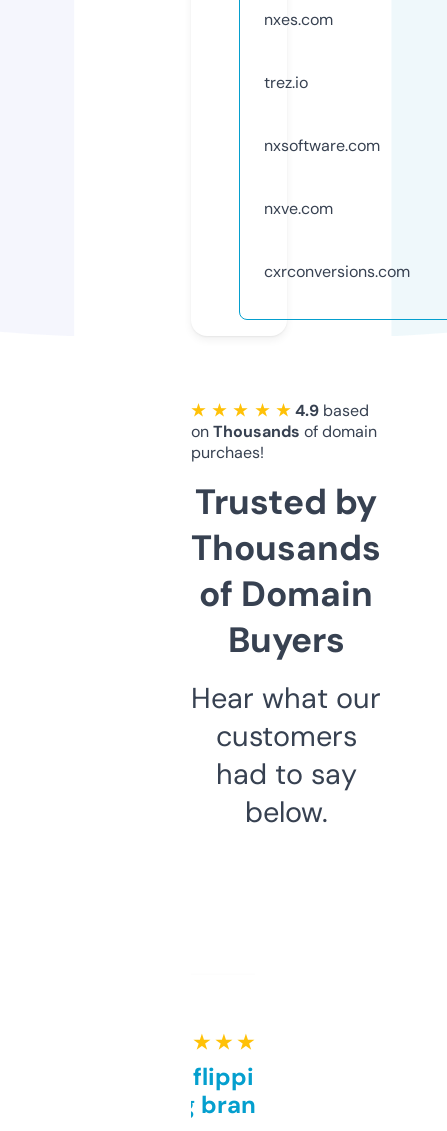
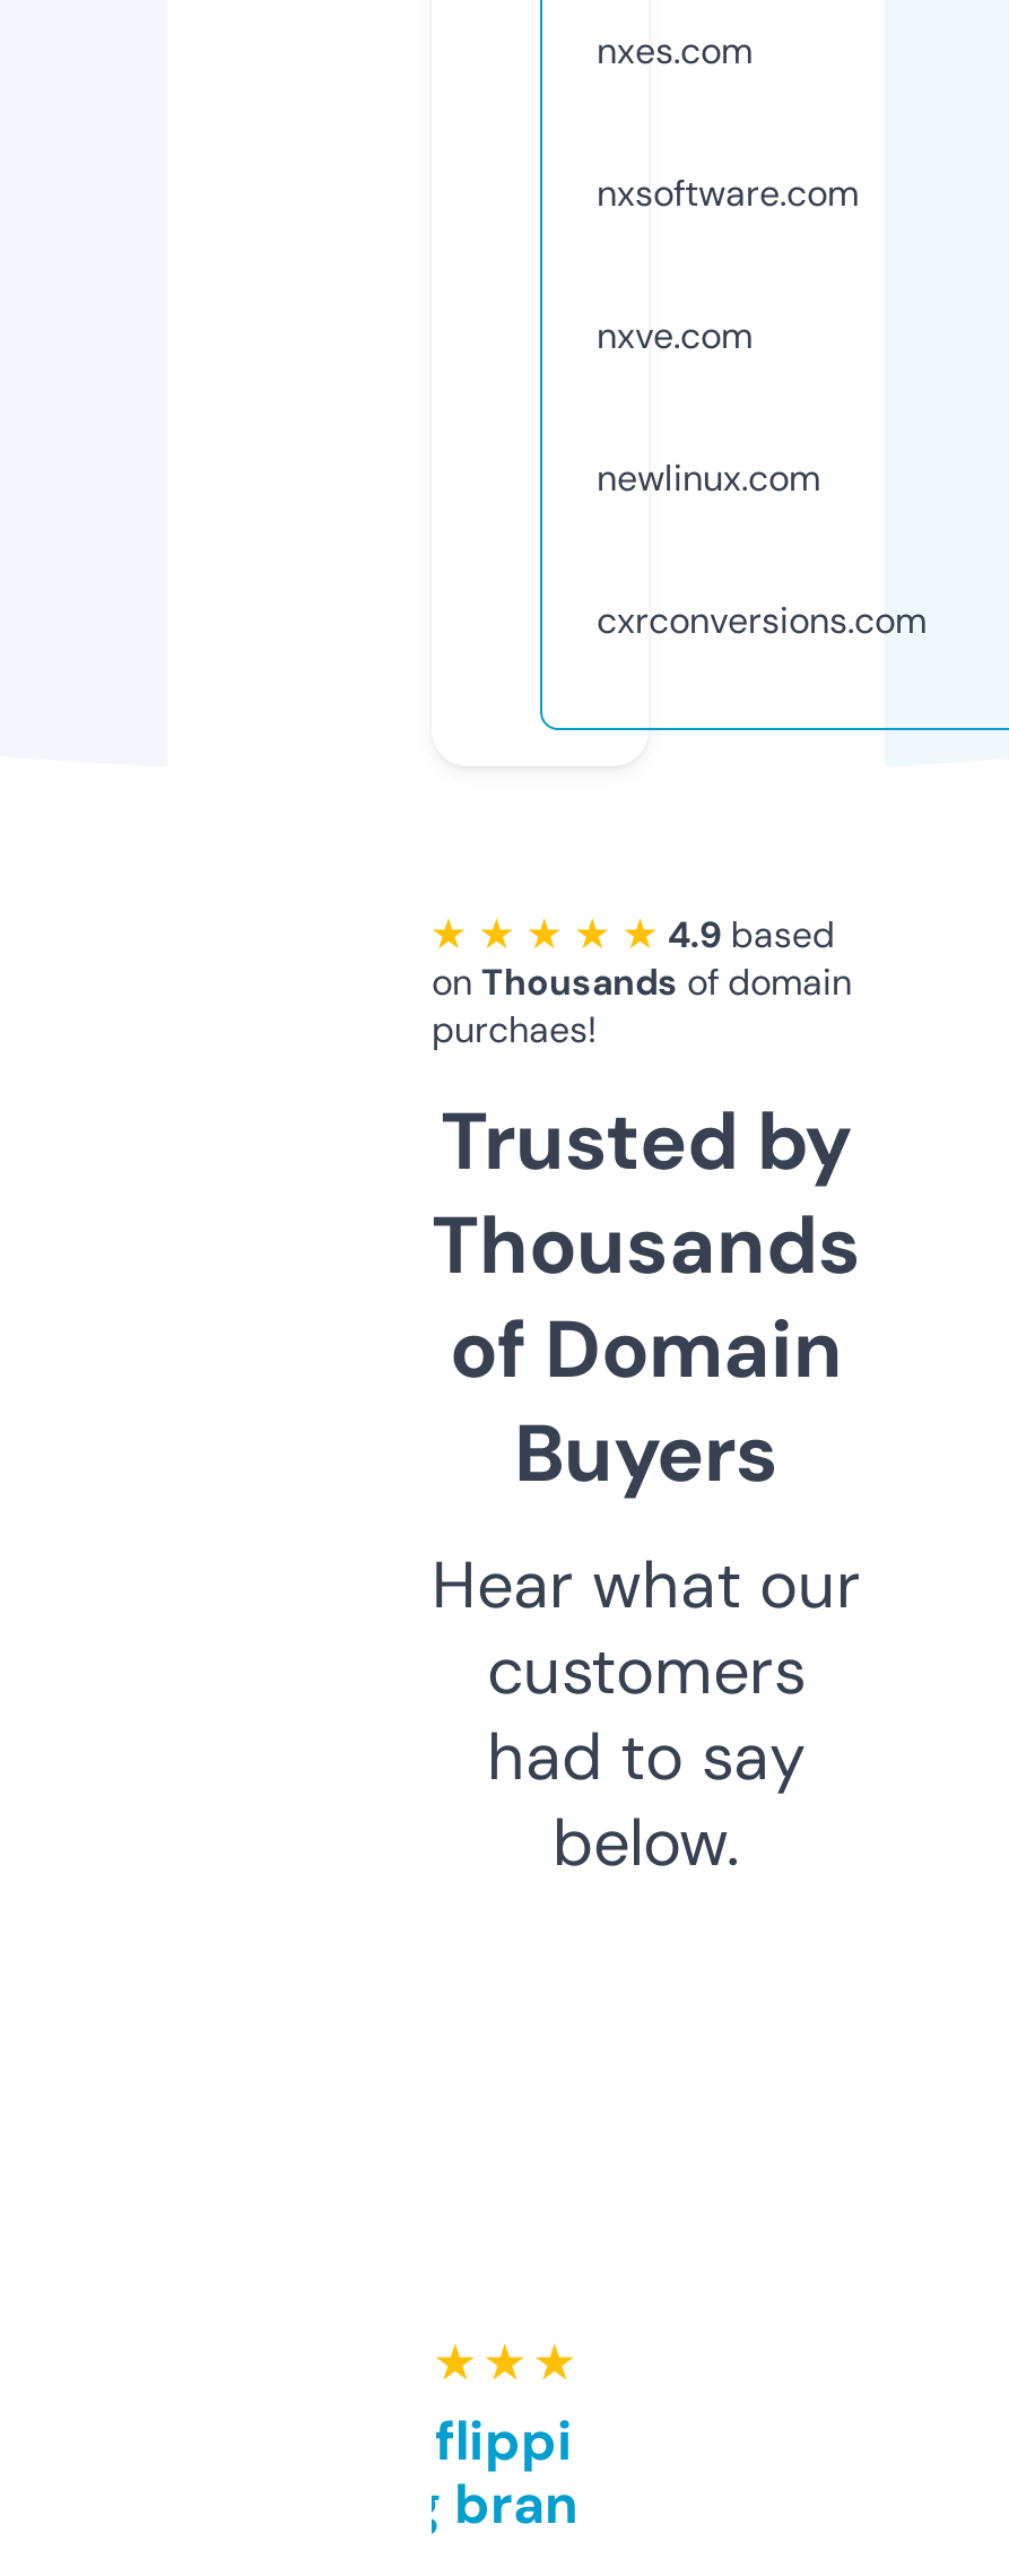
[264,72,308,93] trez.io -> none
moved [264,135,380,219] -> [597,169,859,359]: nxsoftware.com | nxve.com
none -> [597,454,820,501] newlinux.com

